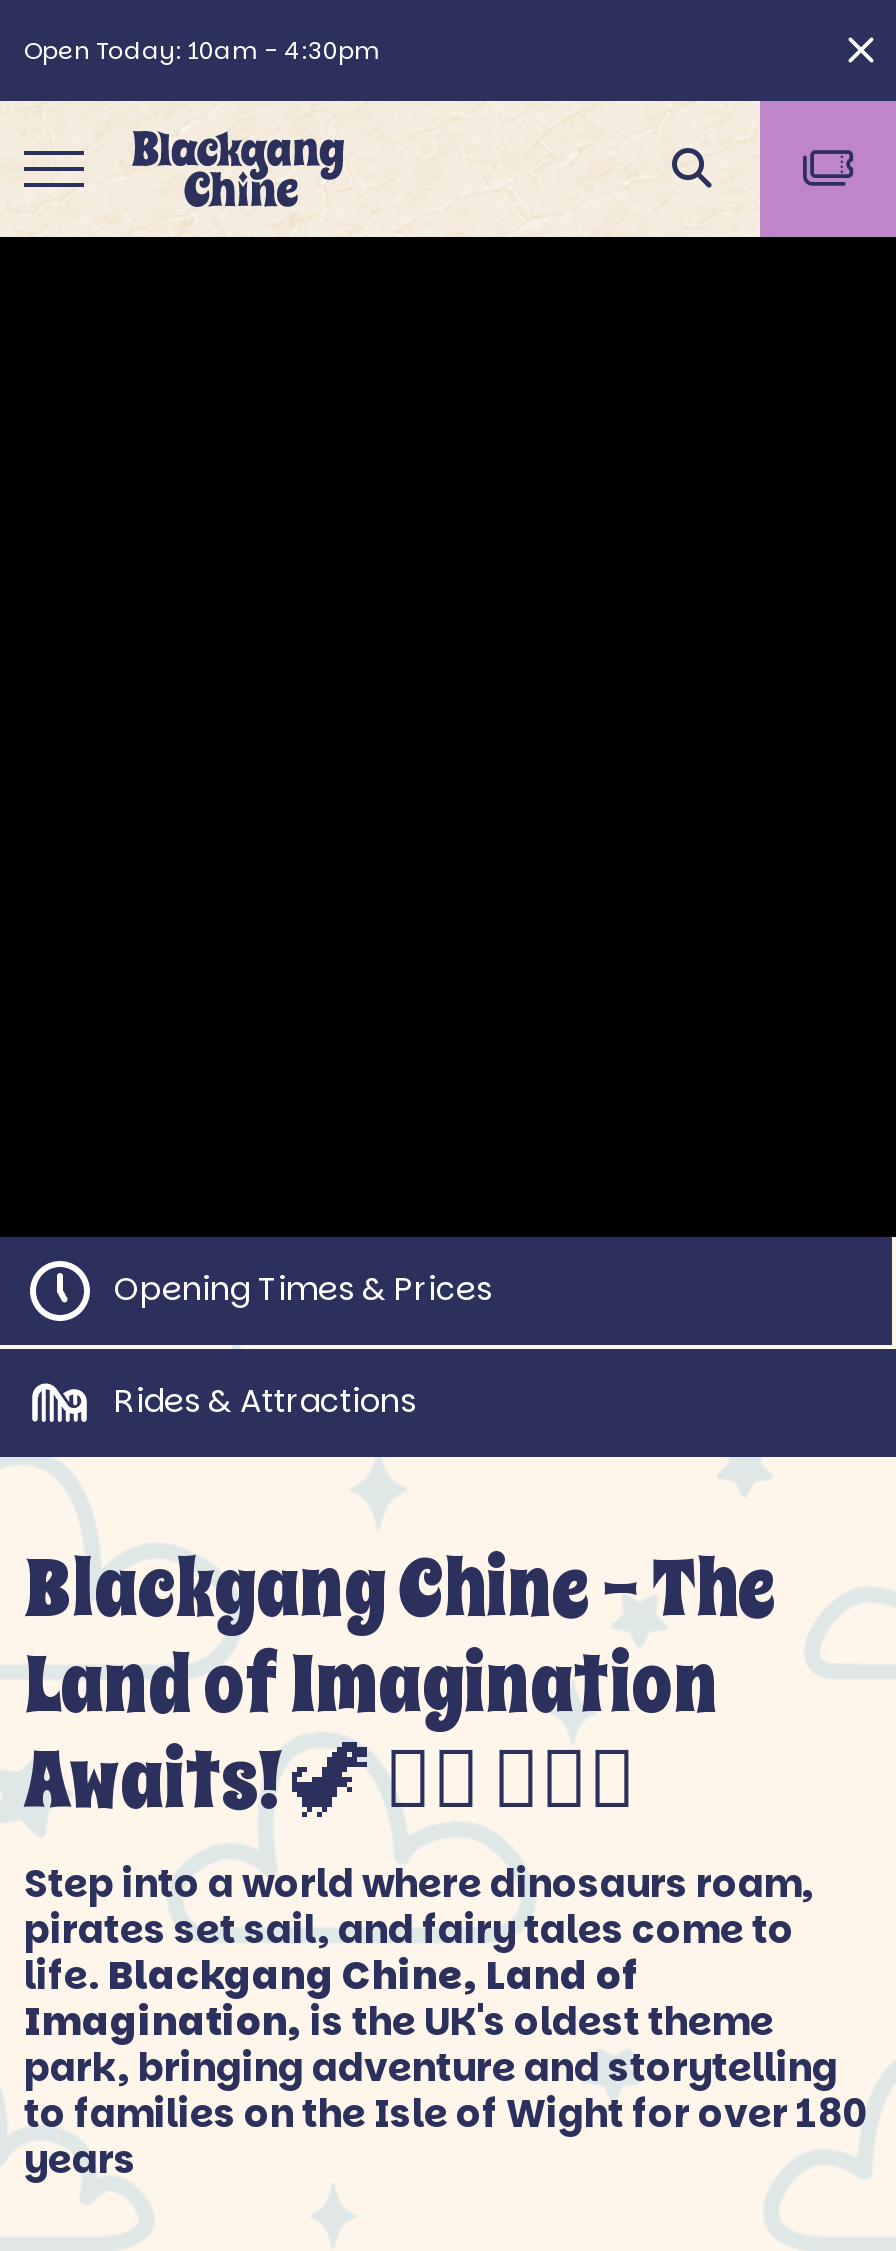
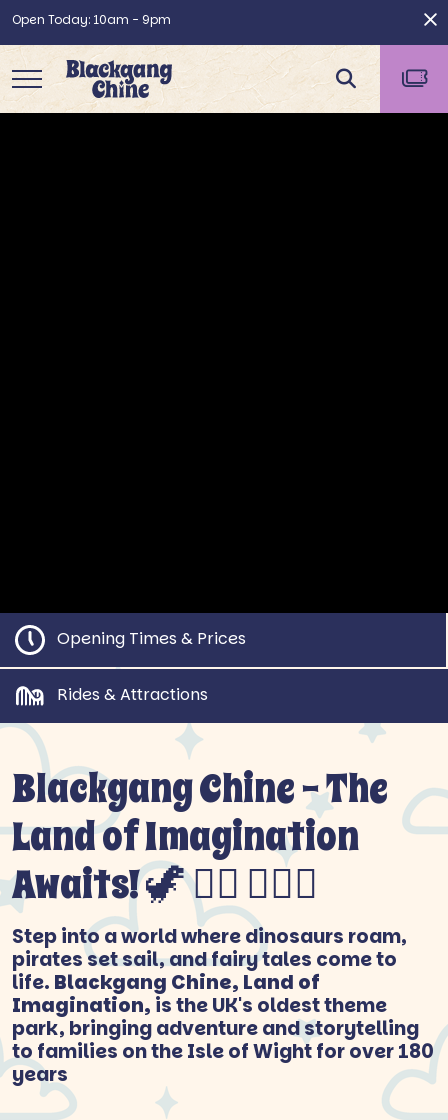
[24,33,380,67] Open Today: 10am - 4:30pm -> [12,11,171,28] Open Today: 10am - 9pm

